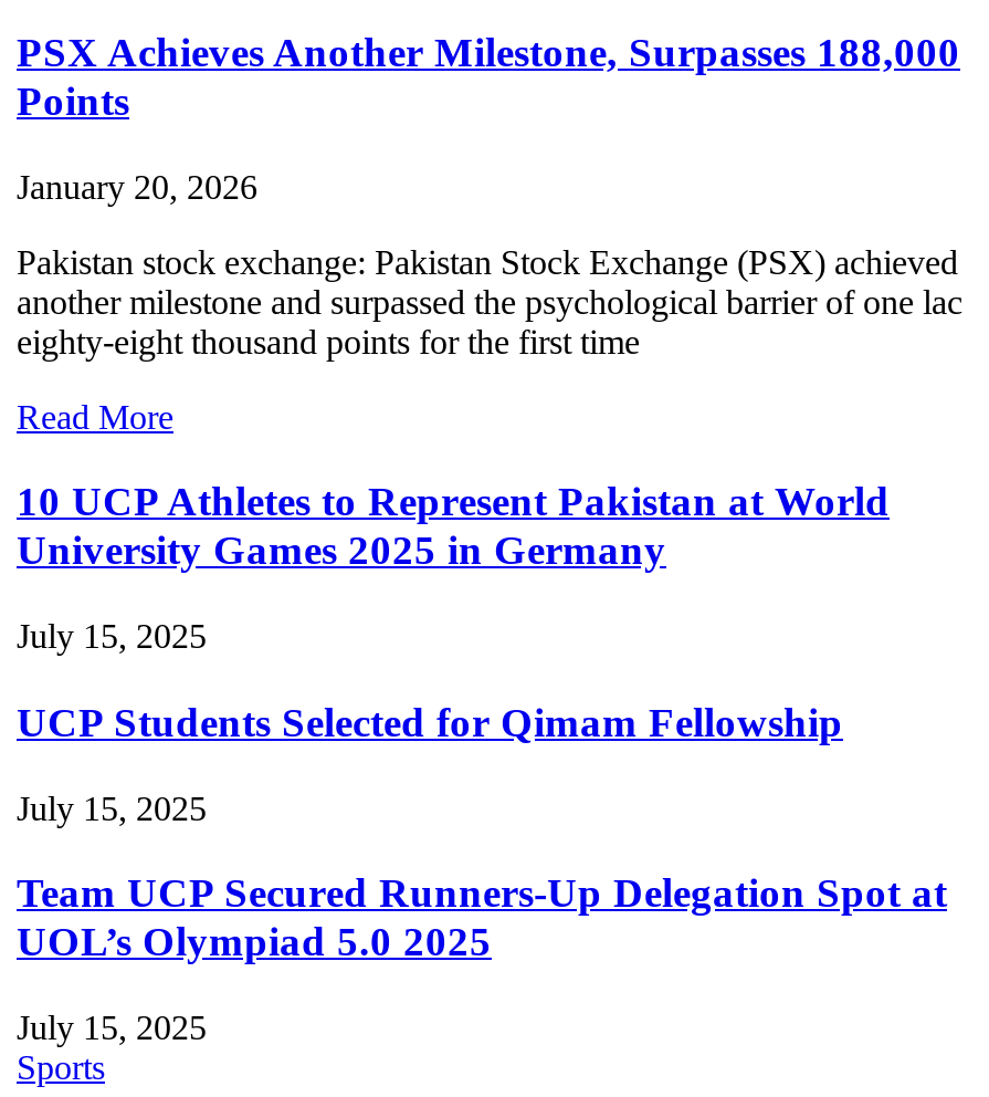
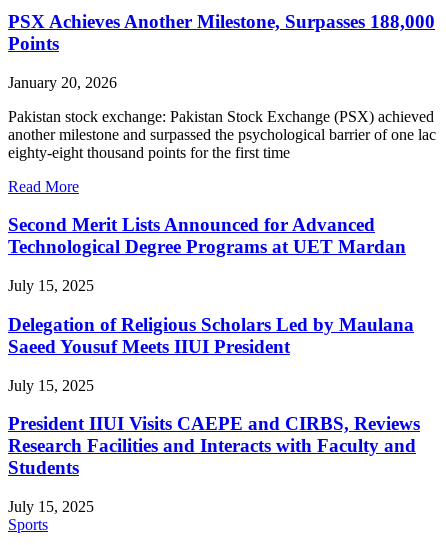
[17,479,890,574] 10 UCP Athletes to Represent Pakistan at World | University Games 2025 in Germany -> [8,214,406,257] Second Merit Lists Announced for Advanced | Technological Degree Programs at UET Mardan
[17,699,843,745] UCP Students Selected for Qimam Fellowship -> [8,314,414,357] Delegation of Religious Scholars Led by Maulana | Saeed Yousuf Meets IIUI President
[17,870,947,965] Team UCP Secured Runners-Up Delegation Spot at | UOL’s Olympiad 5.0 2025 -> [8,413,420,478] President IIUI Visits CAEPE and CIRBS, Reviews | Research Facilities and Interacts with Faculty and | Students

